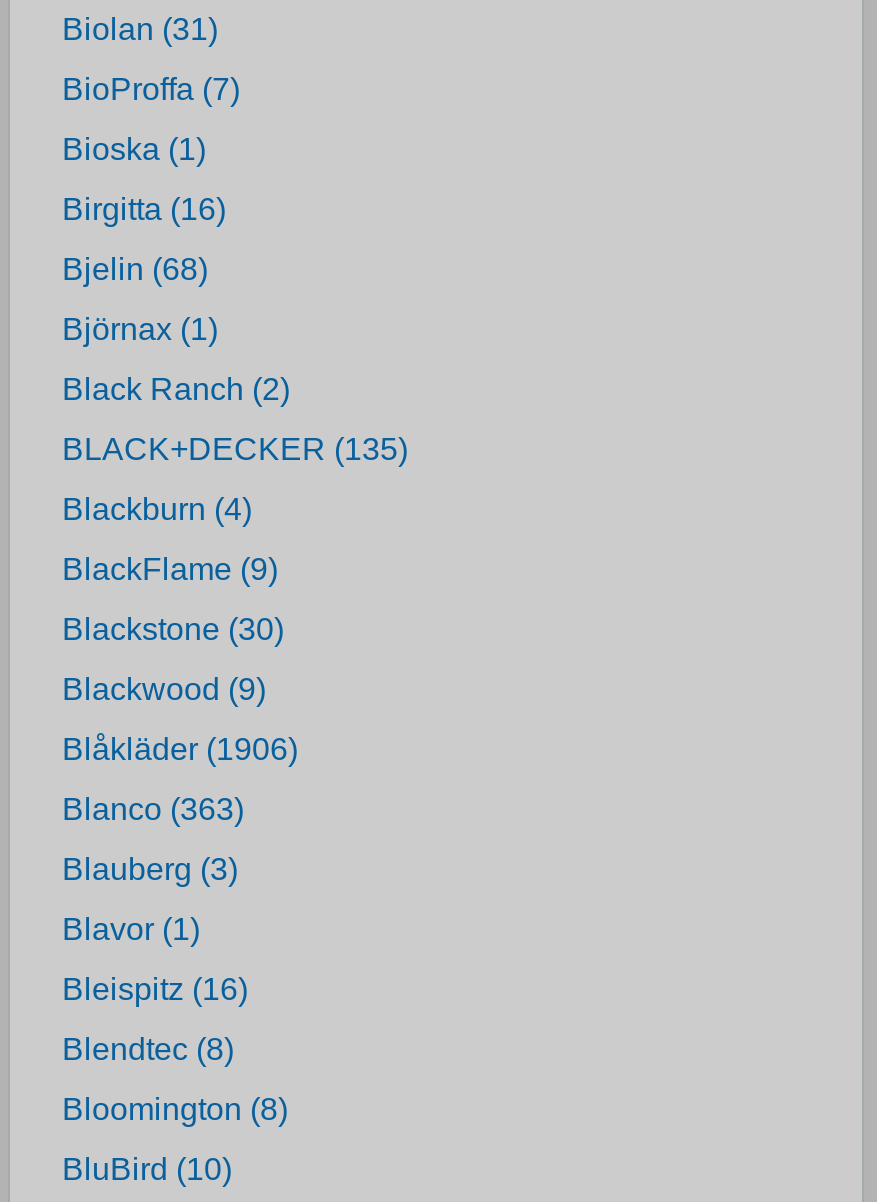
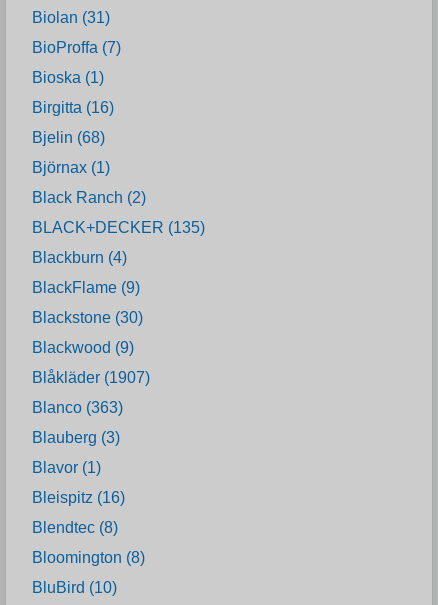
[62,732,298,766] Blåkläder (1906) -> [32,369,150,386] Blåkläder (1907)

